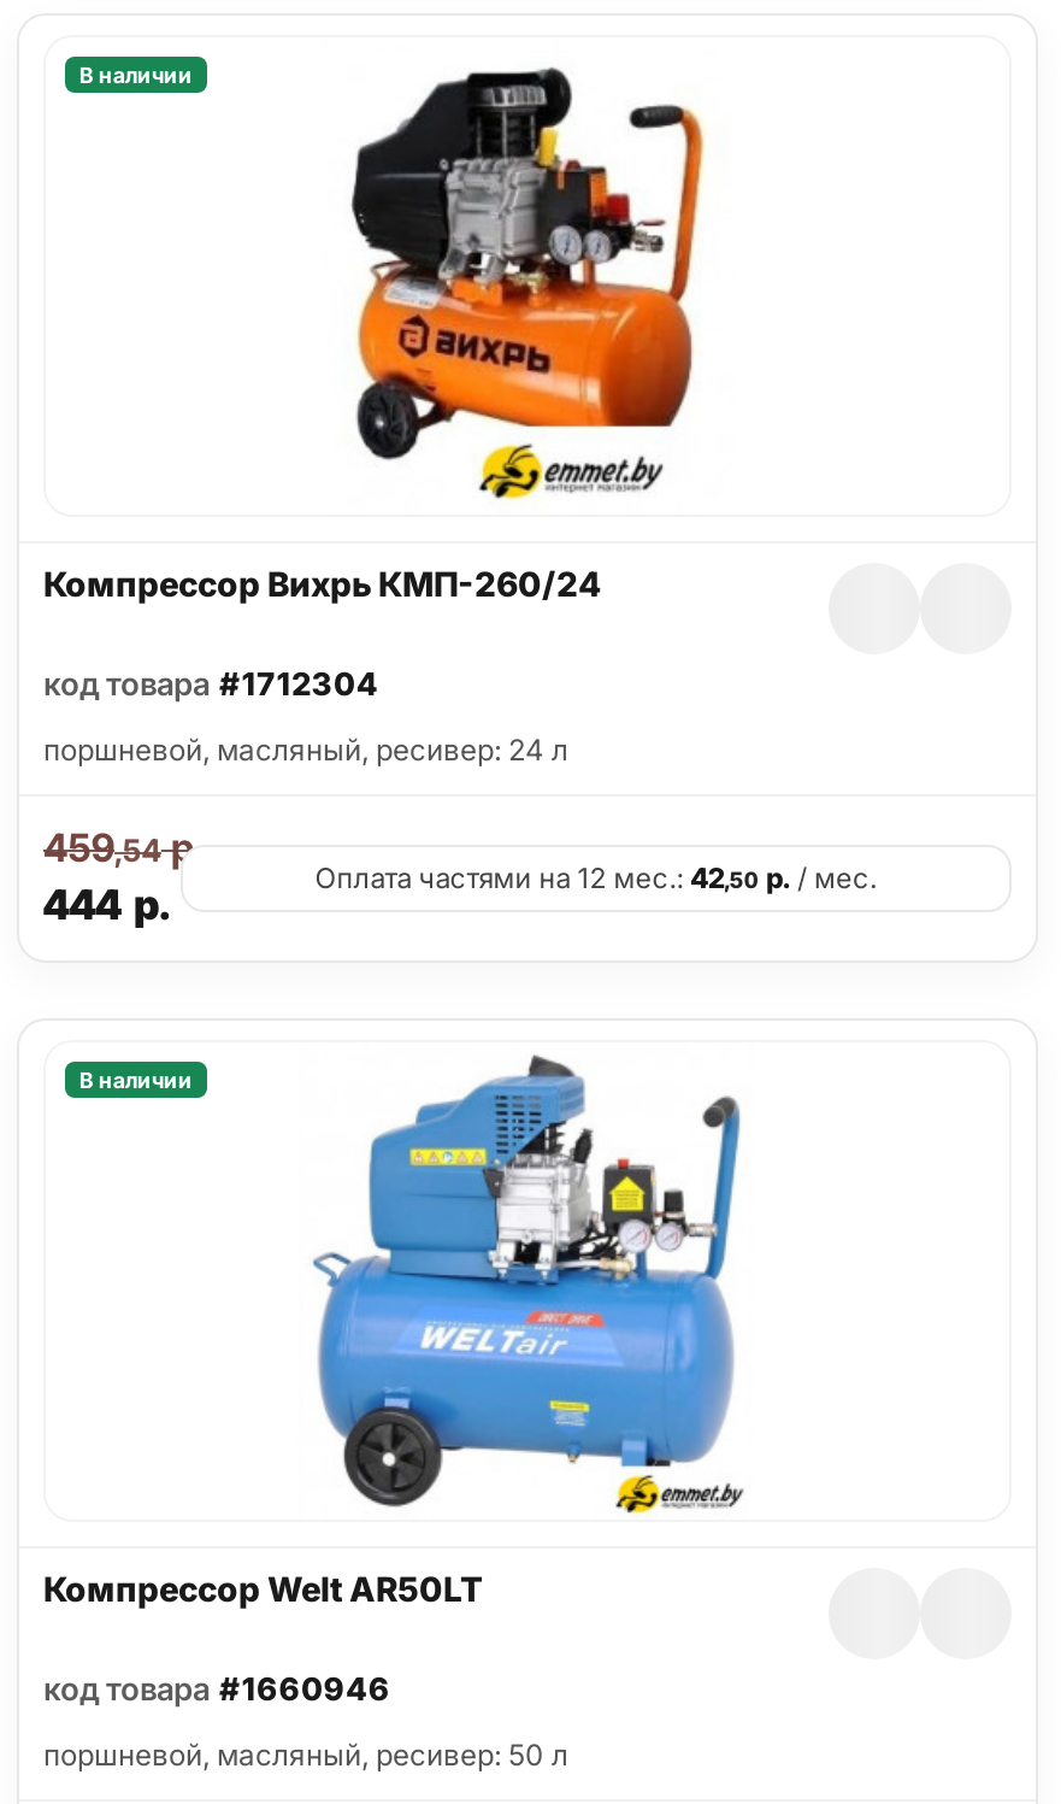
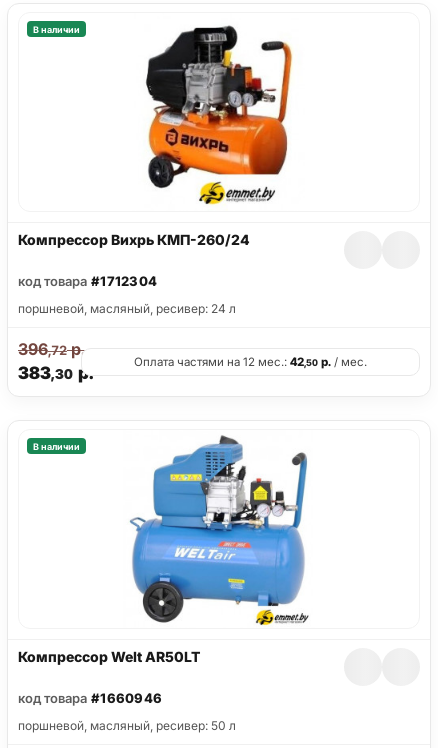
[43,824,204,872] 459,54р. -> [18,339,84,359] 396,72р.
[43,882,171,930] 444 р. -> [18,363,93,383] 383,30 р.

